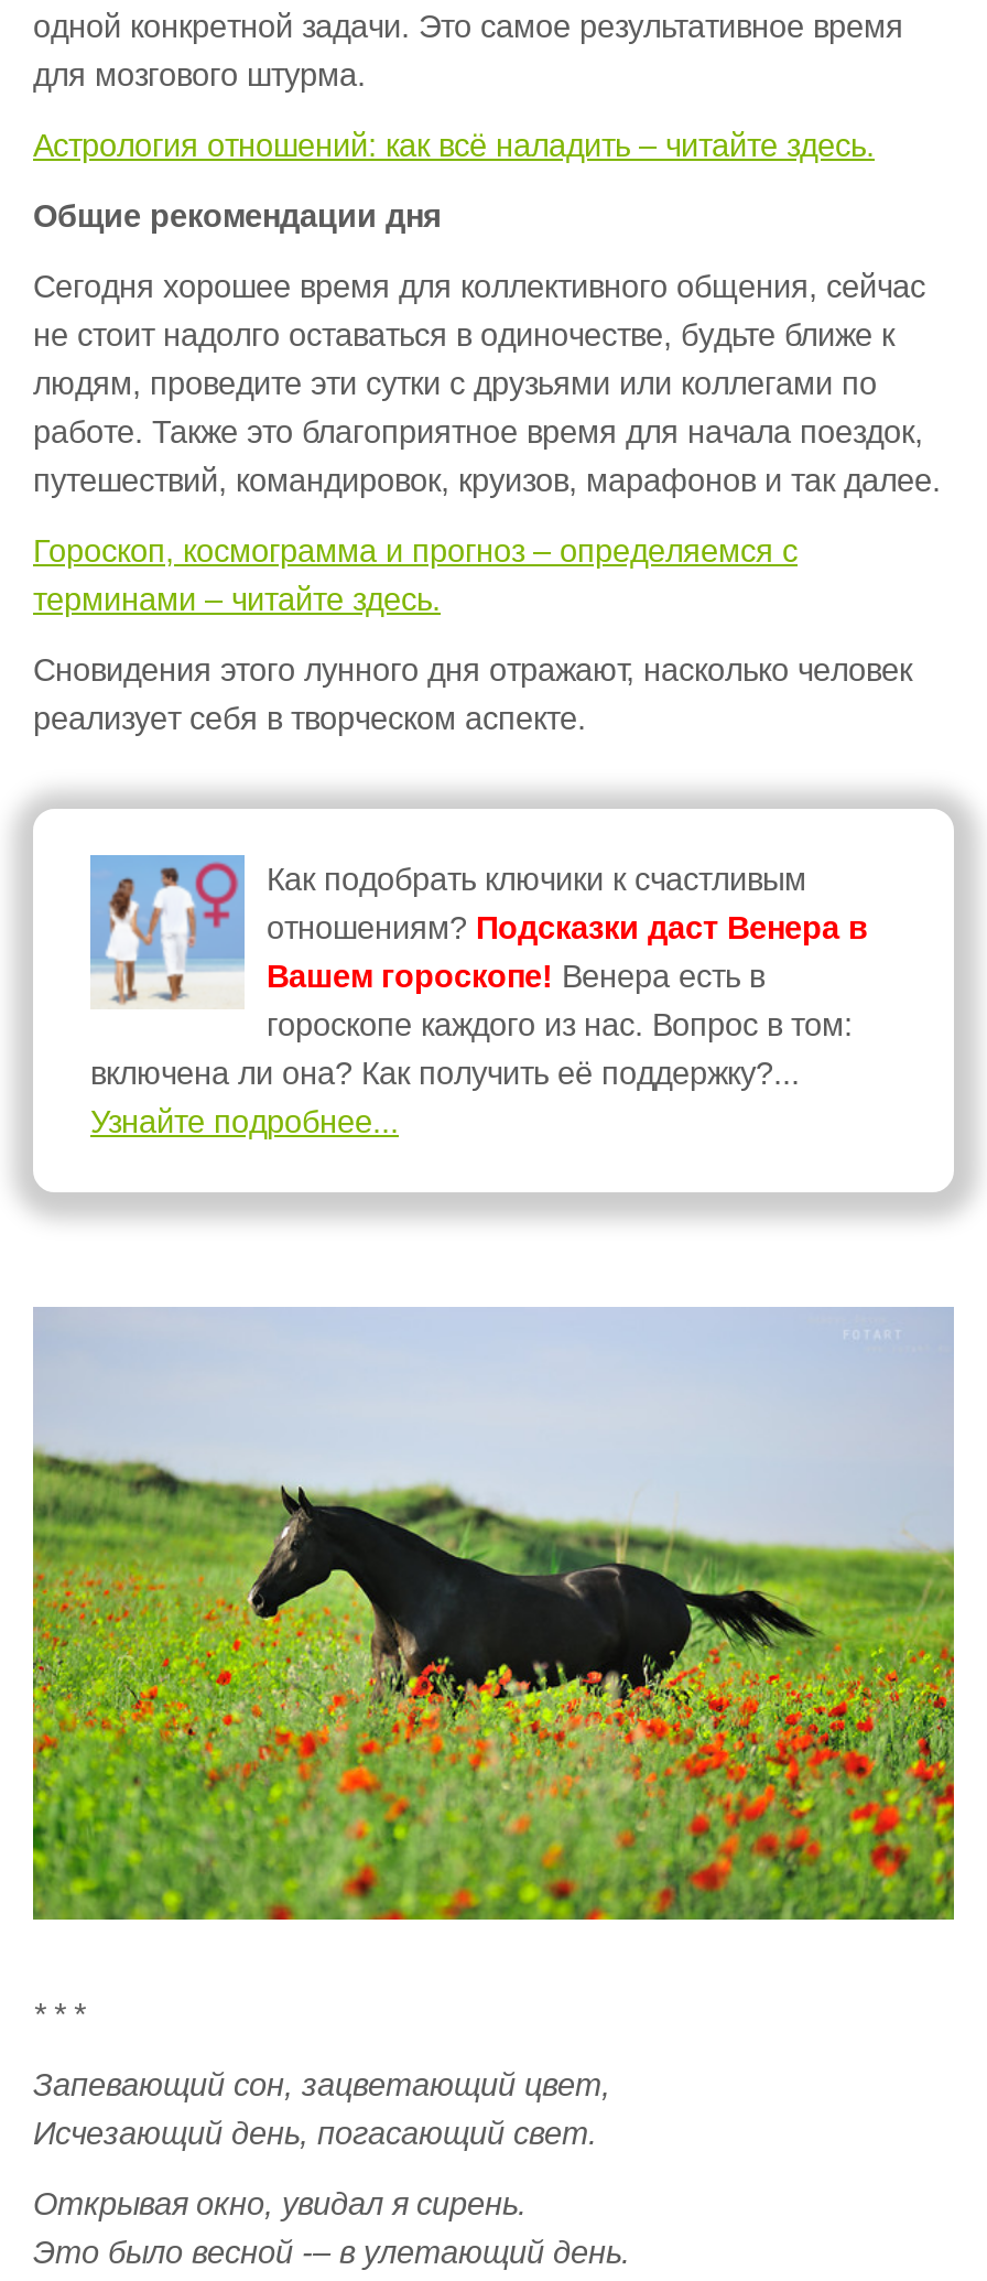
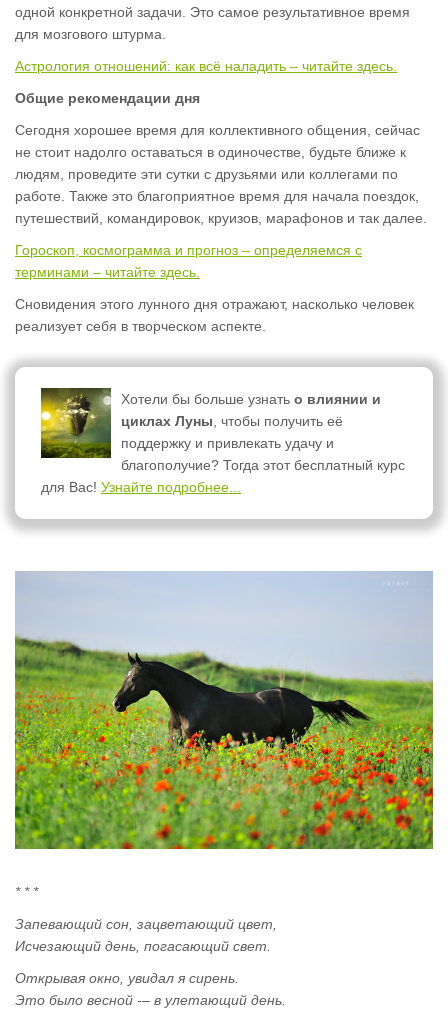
[88,855,868,1139] [image] | Как подобрать ключики к счастливым | отношениям? Подсказки даст Венера в | Вашем гороскопе! Венера есть в | гороскопе каждого из нас. Вопрос в том: | включена ли она? Как получить её поддержку?... | Узнайте подробнее... -> [40,387,405,495] [image] | Хотели бы больше узнать о влиянии и | циклах Луны, чтобы получить её | поддержку и привлекать удачу и | благополучие? Тогда этот бесплатный курс | для Вас! Узнайте подробнее...

